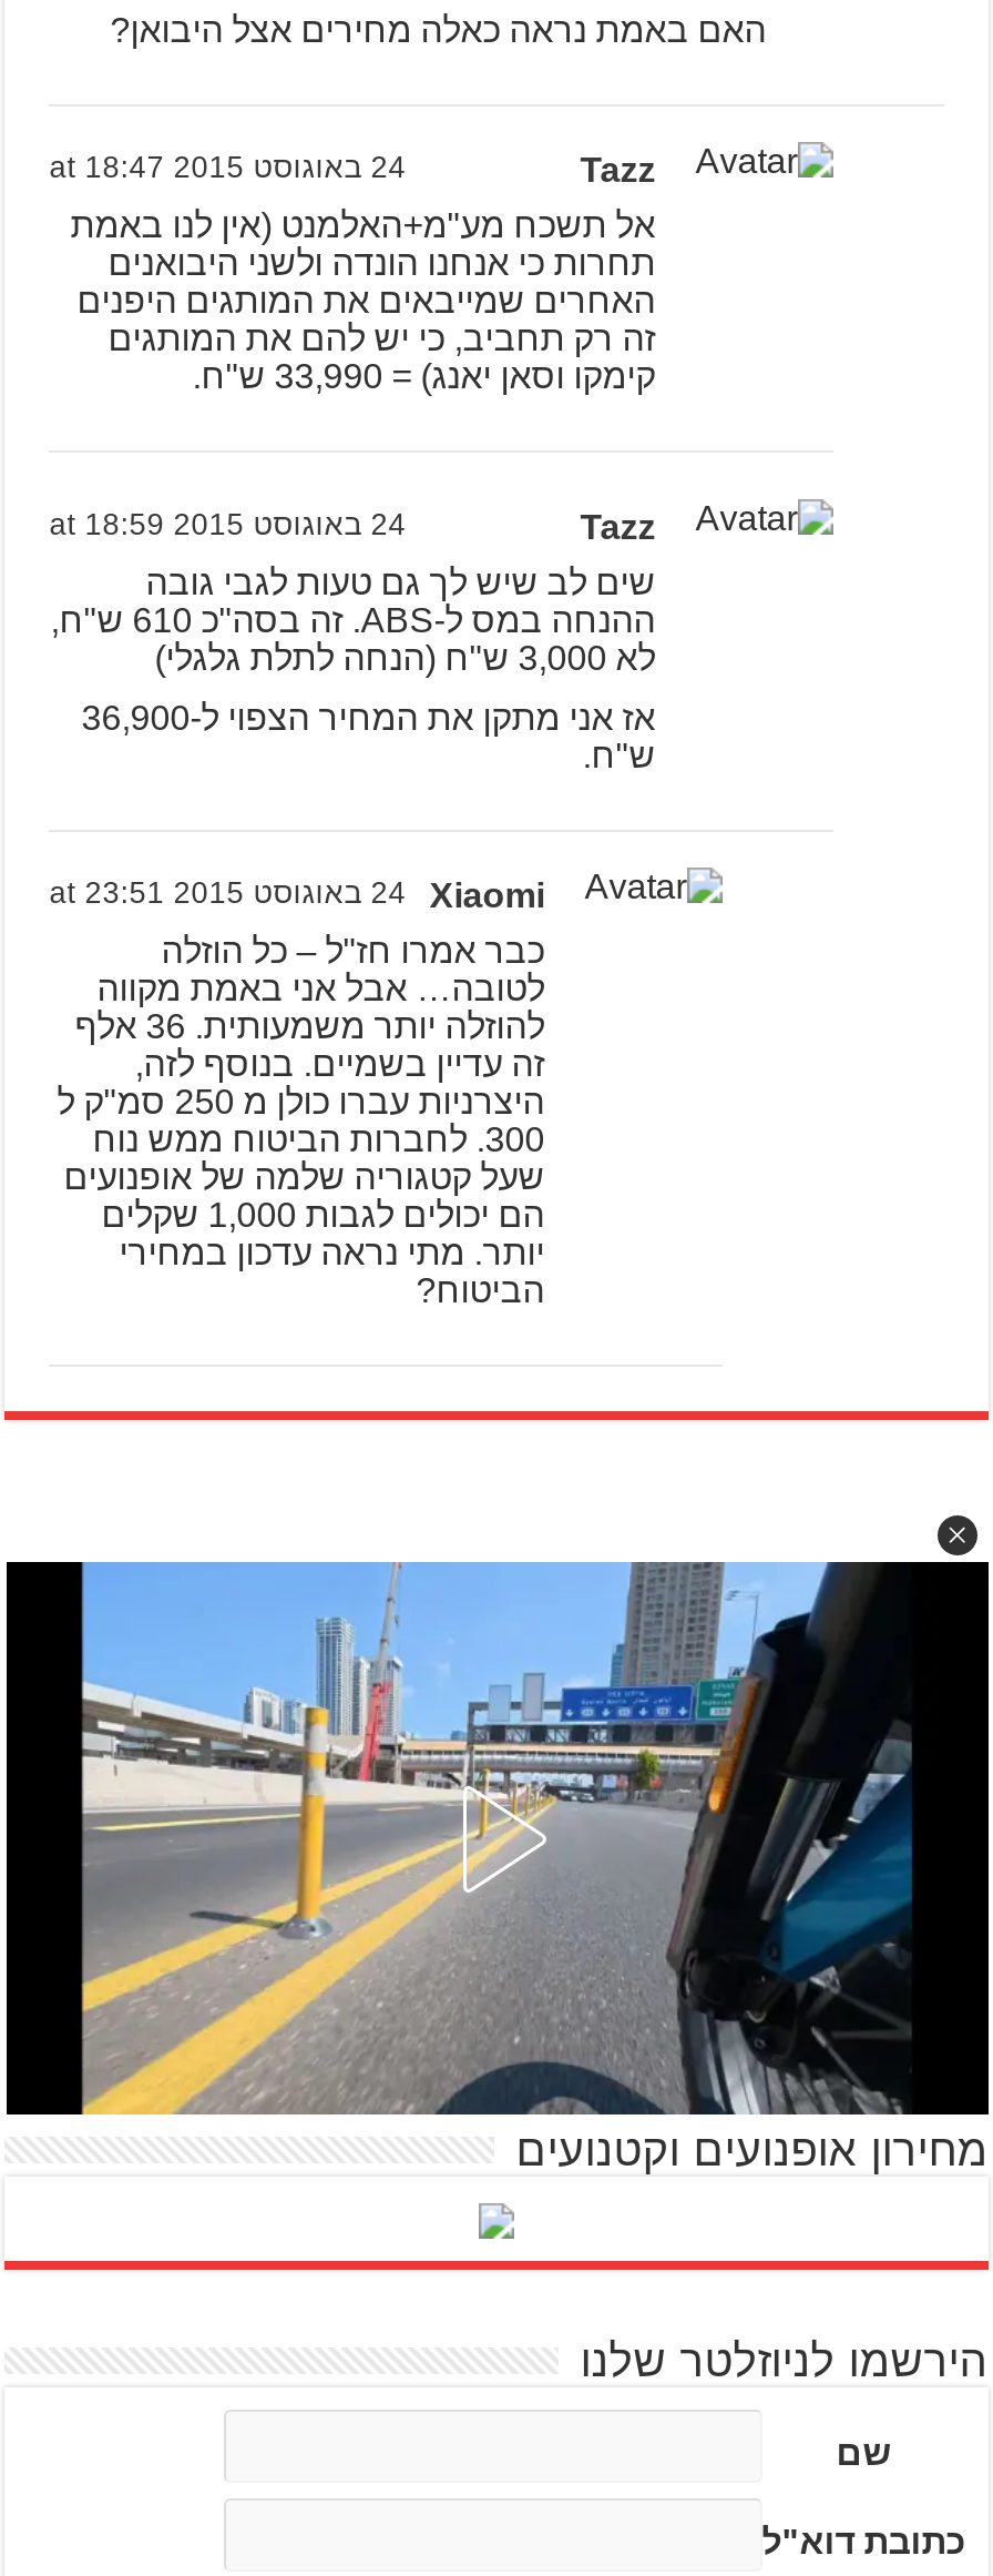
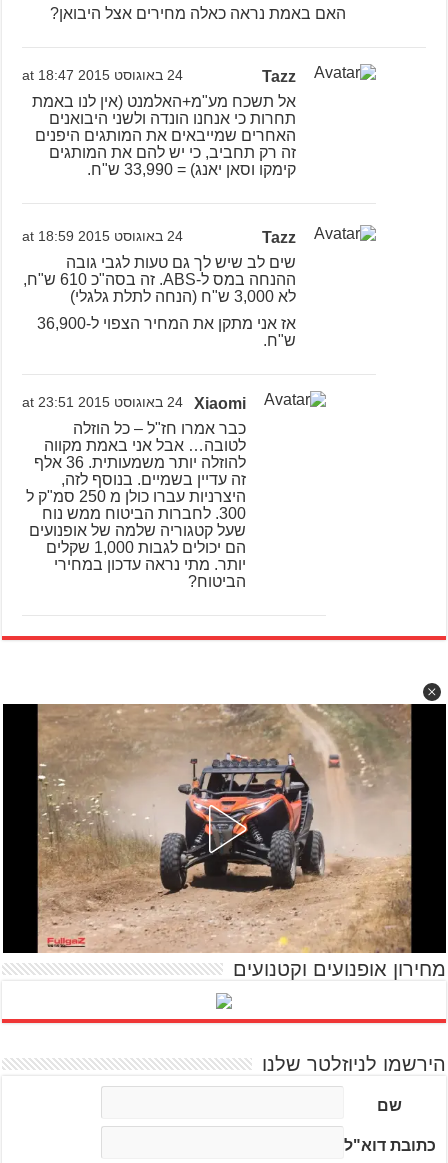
[80,1560,913,2117] [image] -> [37,703,413,954] [image]

